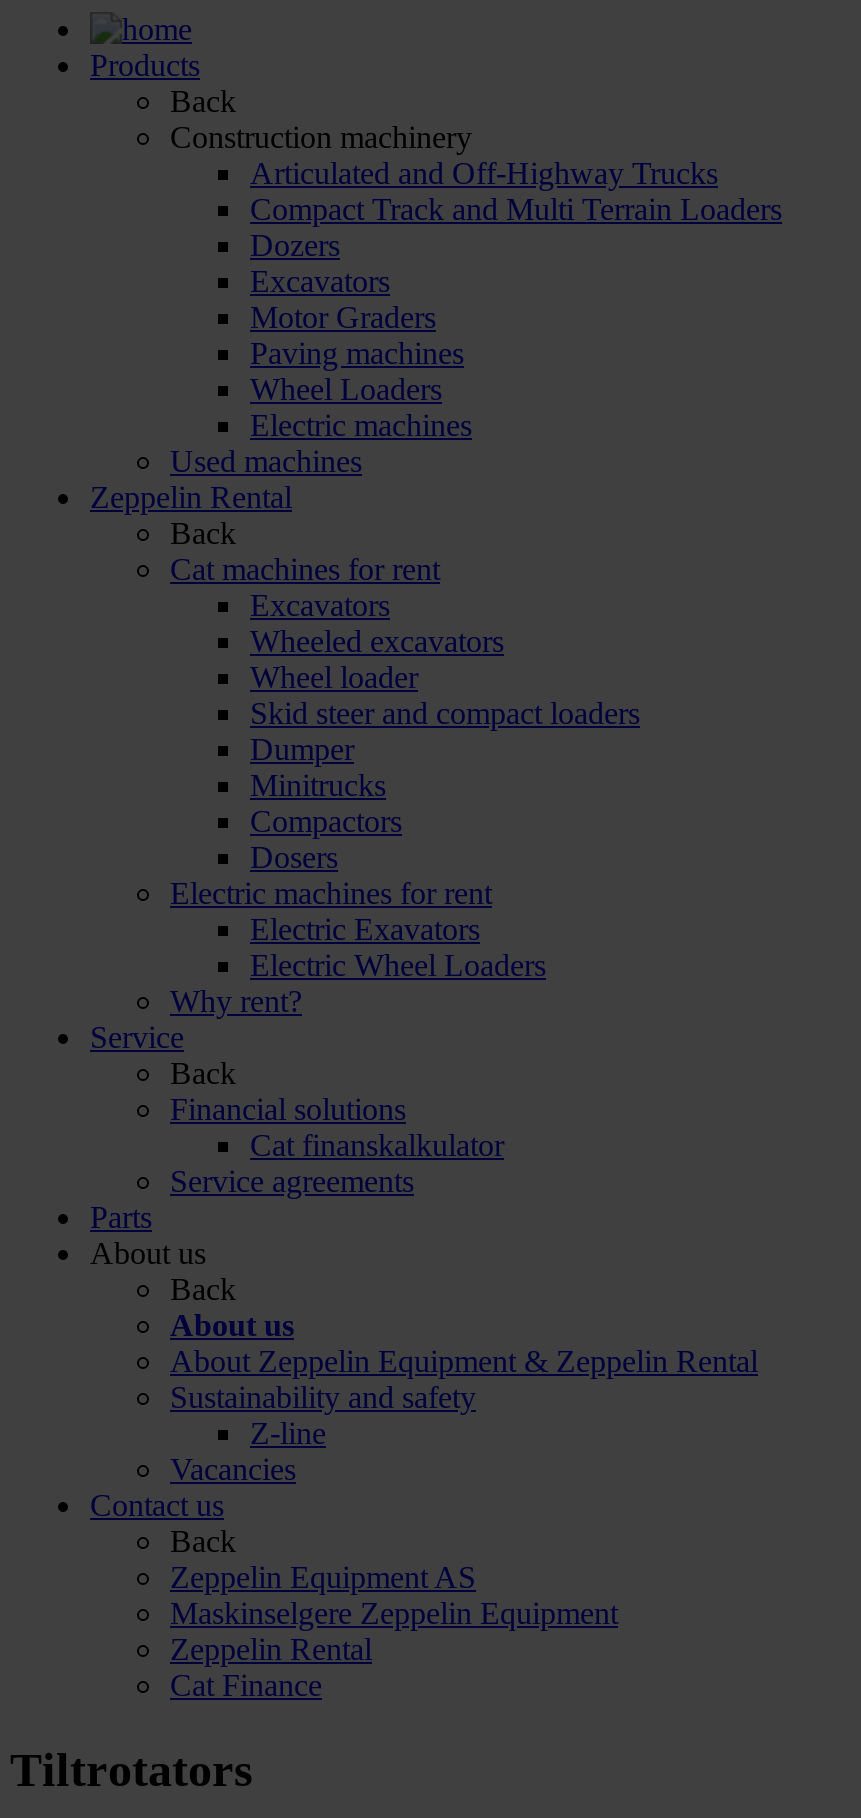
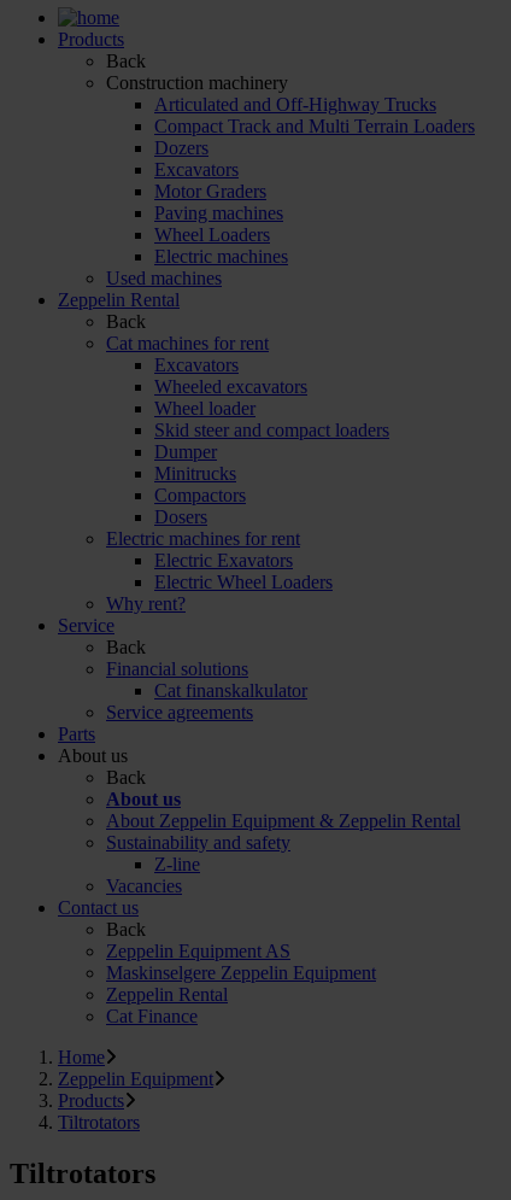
none -> [58,1047,213,1132] Home | Zeppelin Equipment | Products | Tiltrotators

